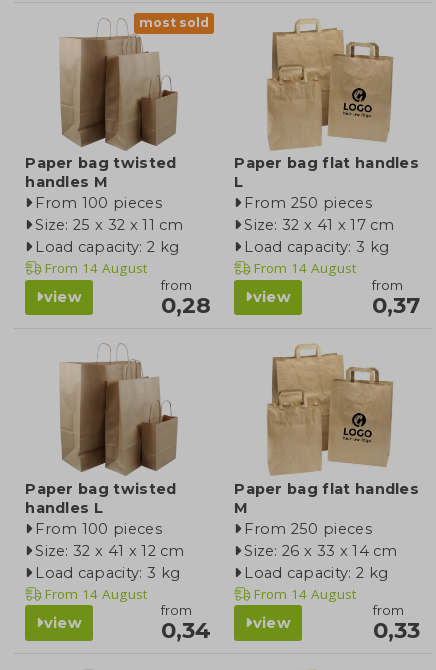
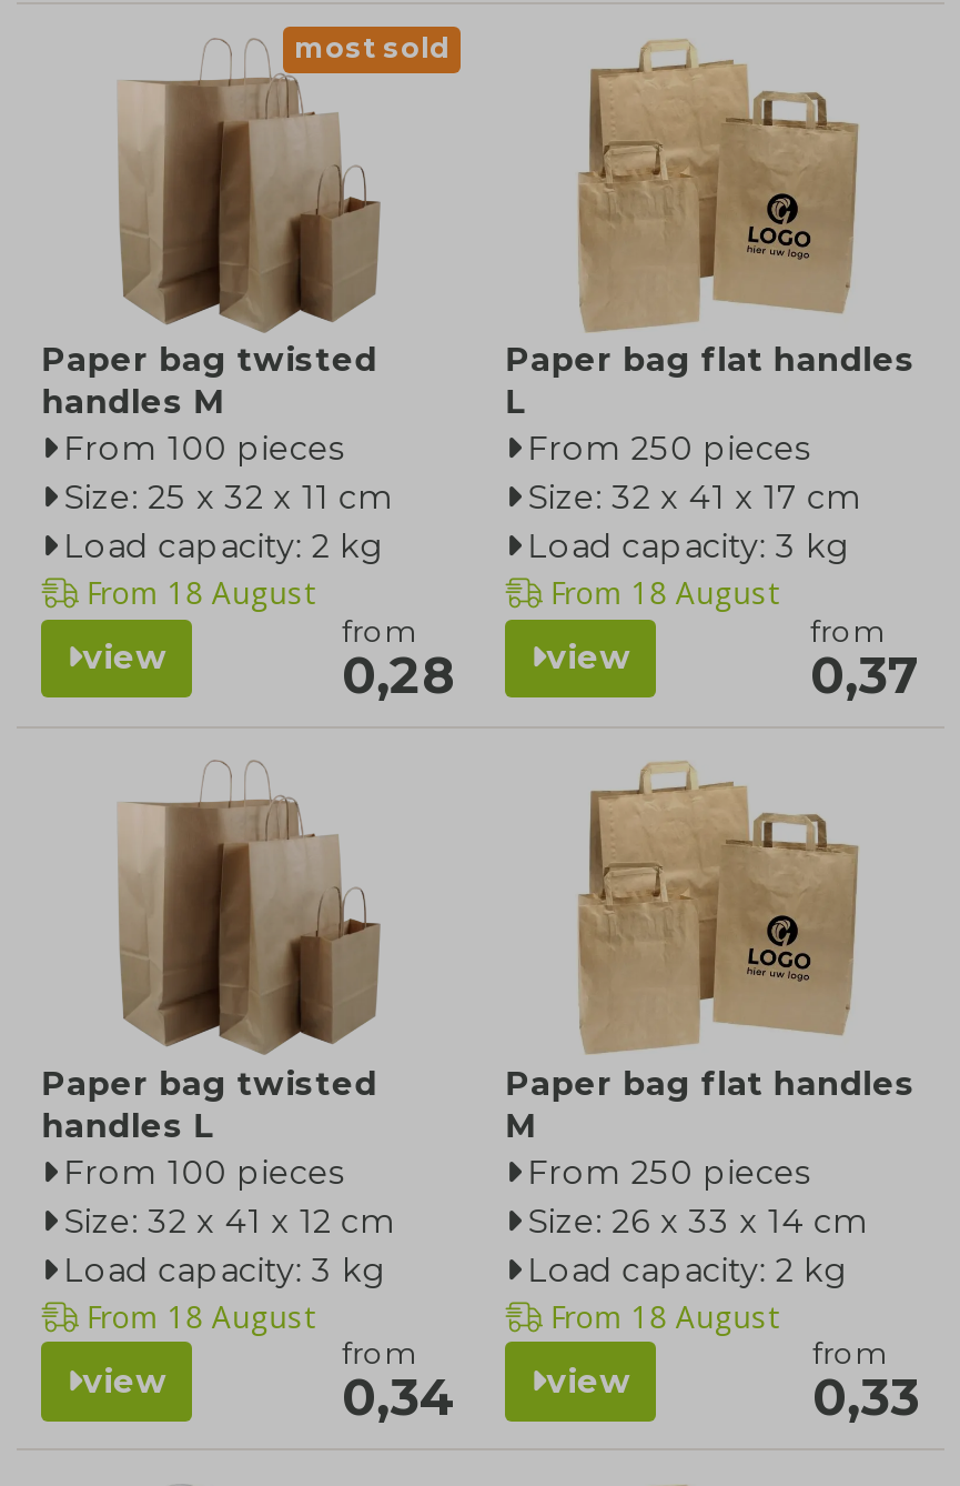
[45,259,148,277] From 14 August -> [86,574,313,614] From 18 August
[254,259,357,277] From 14 August -> [550,574,777,614] From 18 August
[45,585,148,603] From 14 August -> [86,1297,313,1337] From 18 August
[254,585,357,603] From 14 August -> [550,1297,777,1337] From 18 August

